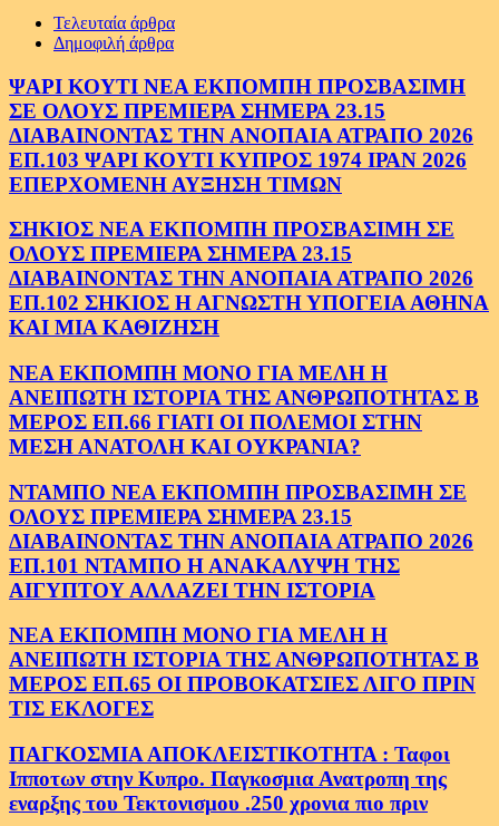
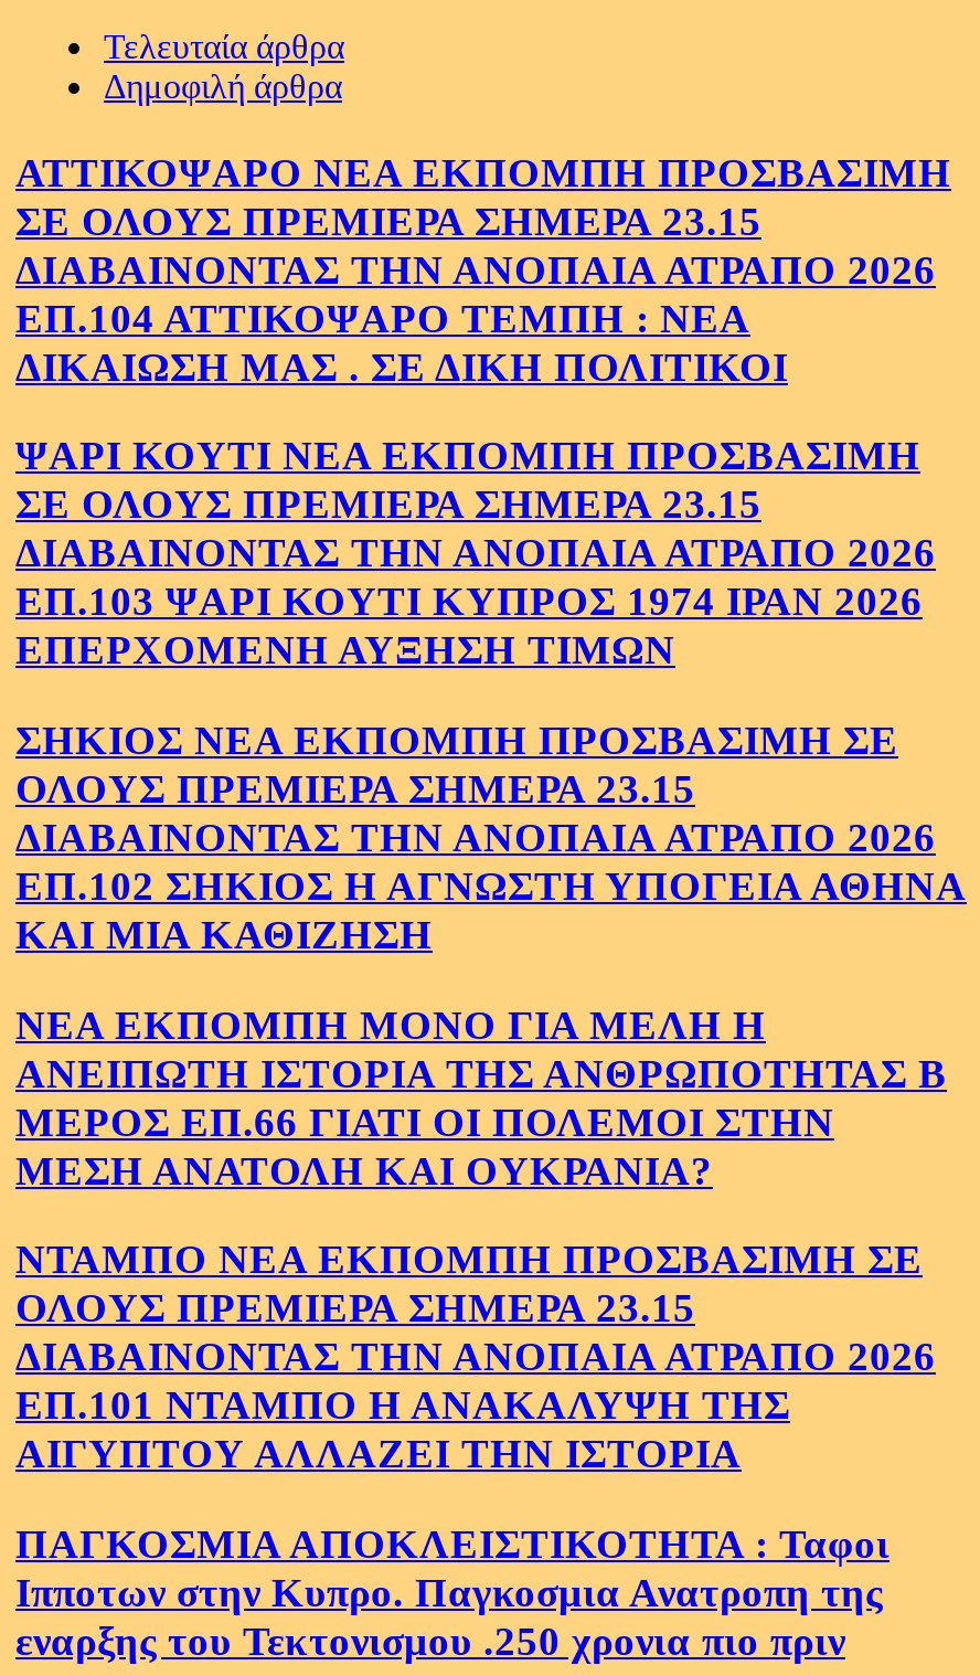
none -> [15,148,951,389] ΑΤΤΙΚΟΨΑΡΟ ΝΕΑ ΕΚΠΟΜΠΗ ΠΡΟΣΒΑΣΙΜΗ | ΣΕ ΟΛΟΥΣ ΠΡΕΜΙΕΡΑ ΣΗΜΕΡΑ 23.15 | ΔΙΑΒΑΙΝΟΝΤΑΣ ΤΗΝ ΑΝΟΠΑΙΑ ΑΤΡΑΠΟ 2026 | ΕΠ.104 ΑΤΤΙΚΟΨΑΡΟ ΤΕΜΠΗ : ΝΕΑ | ΔΙΚΑΙΩΣΗ ΜΑΣ . ΣΕ ΔΙΚΗ ΠΟΛΙΤΙΚΟΙ
moved [9,74,489,602] -> [15,432,967,1477]: ΨΑΡΙ ΚΟΥΤΙ ΝΕΑ ΕΚΠΟΜΠΗ ΠΡΟΣΒΑΣΙΜΗ | ΣΕ ΟΛΟΥΣ ΠΡΕΜΙΕΡΑ ΣΗΜΕΡΑ 23.15 | ΔΙΑΒΑΙΝΟΝΤΑΣ ΤΗΝ ΑΝΟΠΑΙΑ ΑΤΡΑΠΟ 2026 | ... | ΕΠ.101 ΝΤΑΜΠΟ Η ΑΝΑΚΑΛΥΨΗ ΤΗΣ | ΑΙΓΥΠΤΟΥ ΑΛΛΑΖΕΙ ΤΗΝ ΙΣΤΟΡΙΑ
[9,624,479,721] ΝΕΑ ΕΚΠΟΜΠΗ ΜΟΝΟ ΓΙΑ ΜΕΛΗ Η | ΑΝΕΙΠΩΤΗ ΙΣΤΟΡΙΑ ΤΗΣ ΑΝΘΡΩΠΟΤΗΤΑΣ Β | ΜΕΡΟΣ ΕΠ.65 ΟΙ ΠΡΟΒΟΚΑΤΣΙΕΣ ΛΙΓΟ ΠΡΙΝ | ΤΙΣ ΕΚΛΟΓΕΣ -> none

